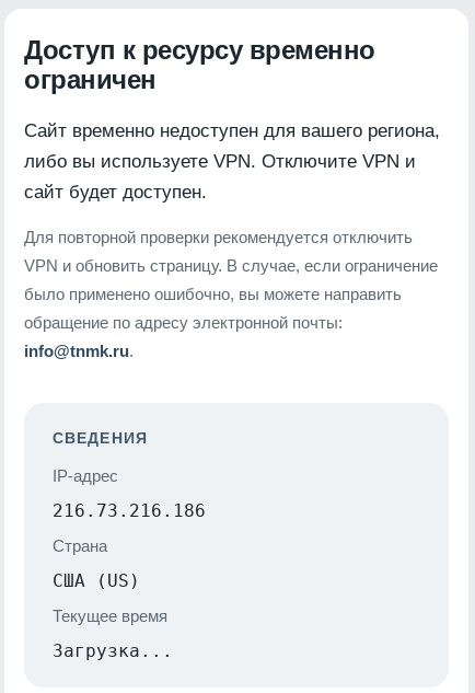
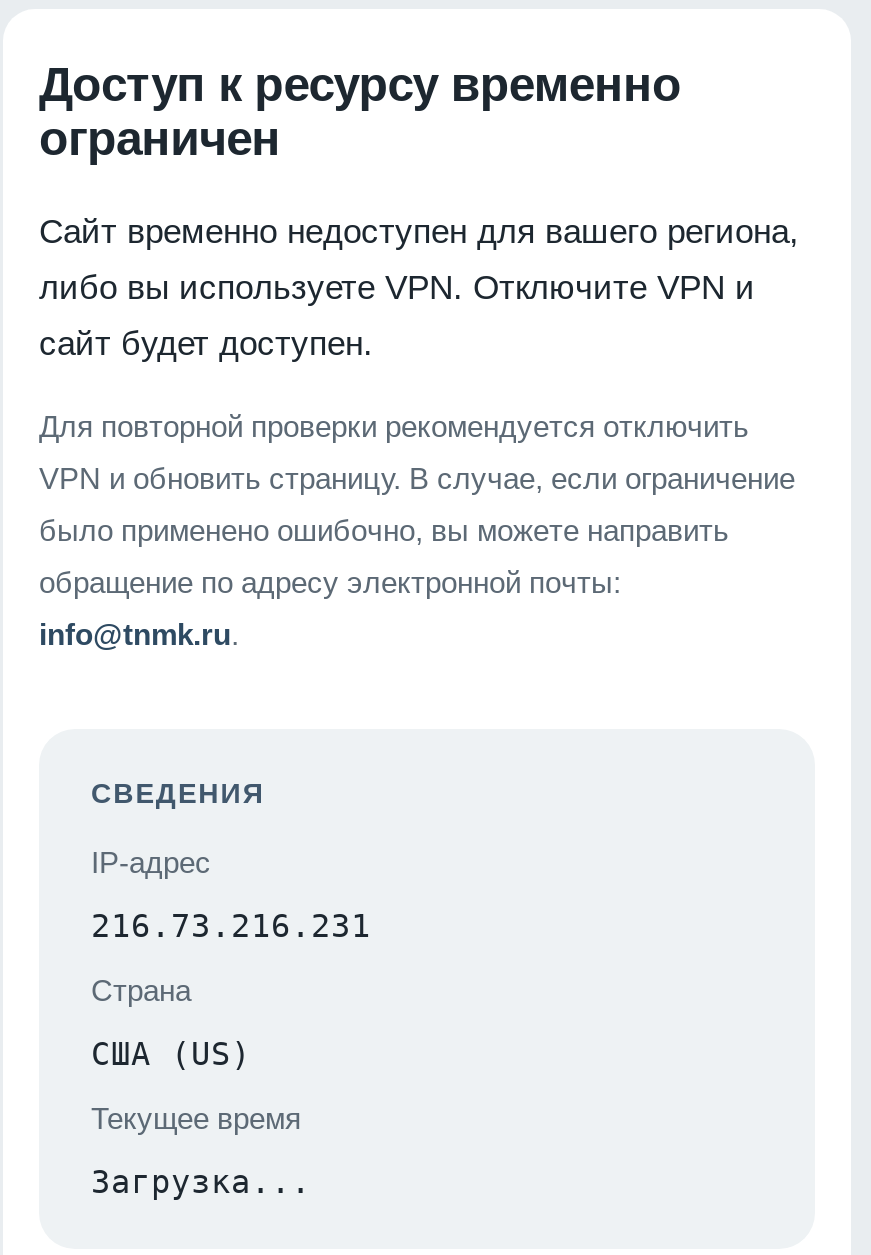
[53,500,206,521] 216.73.216.186 -> [91,906,371,944] 216.73.216.231

